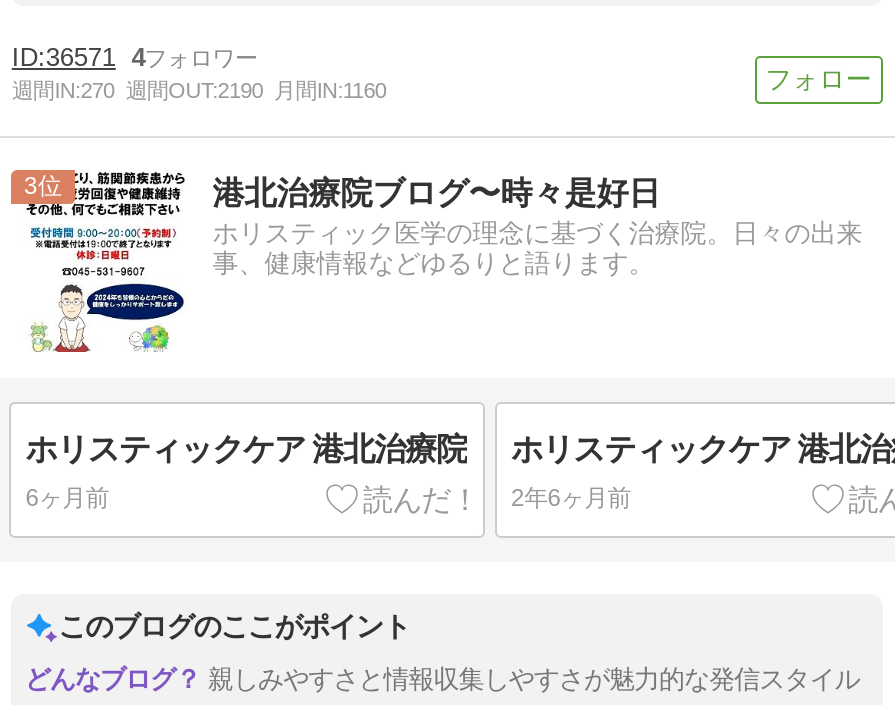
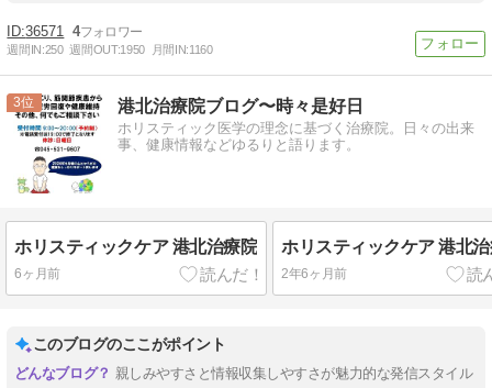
[12,78,386,102] 週間IN:270 週間OUT:2190 月間IN:1160 -> [7,43,213,56] 週間IN:250 週間OUT:1950 月間IN:1160

